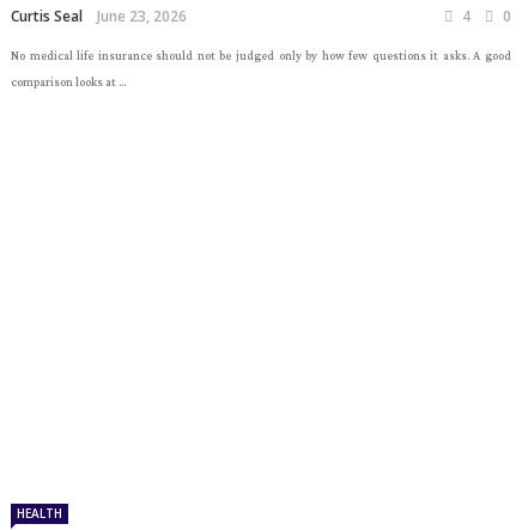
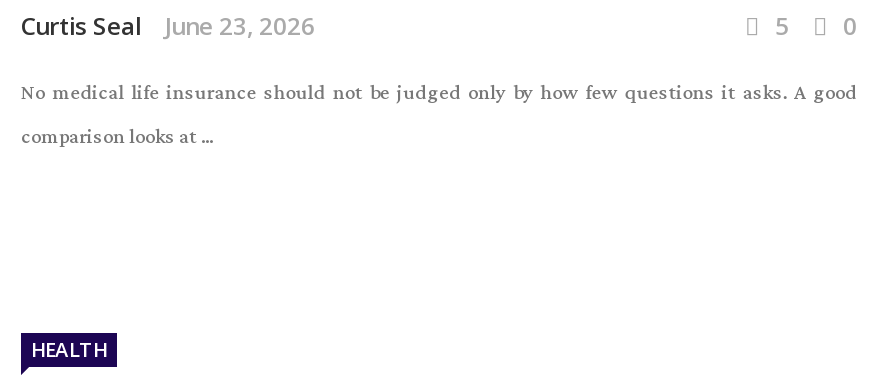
[462,6,511,26] 4 0 -> [775,9,857,43] 5 0

